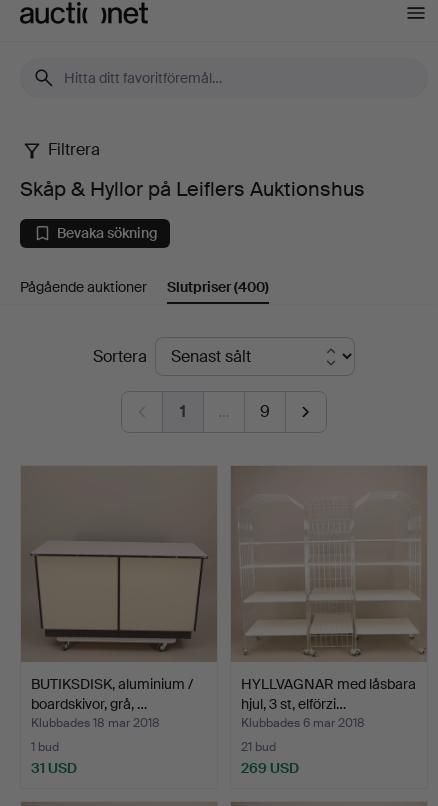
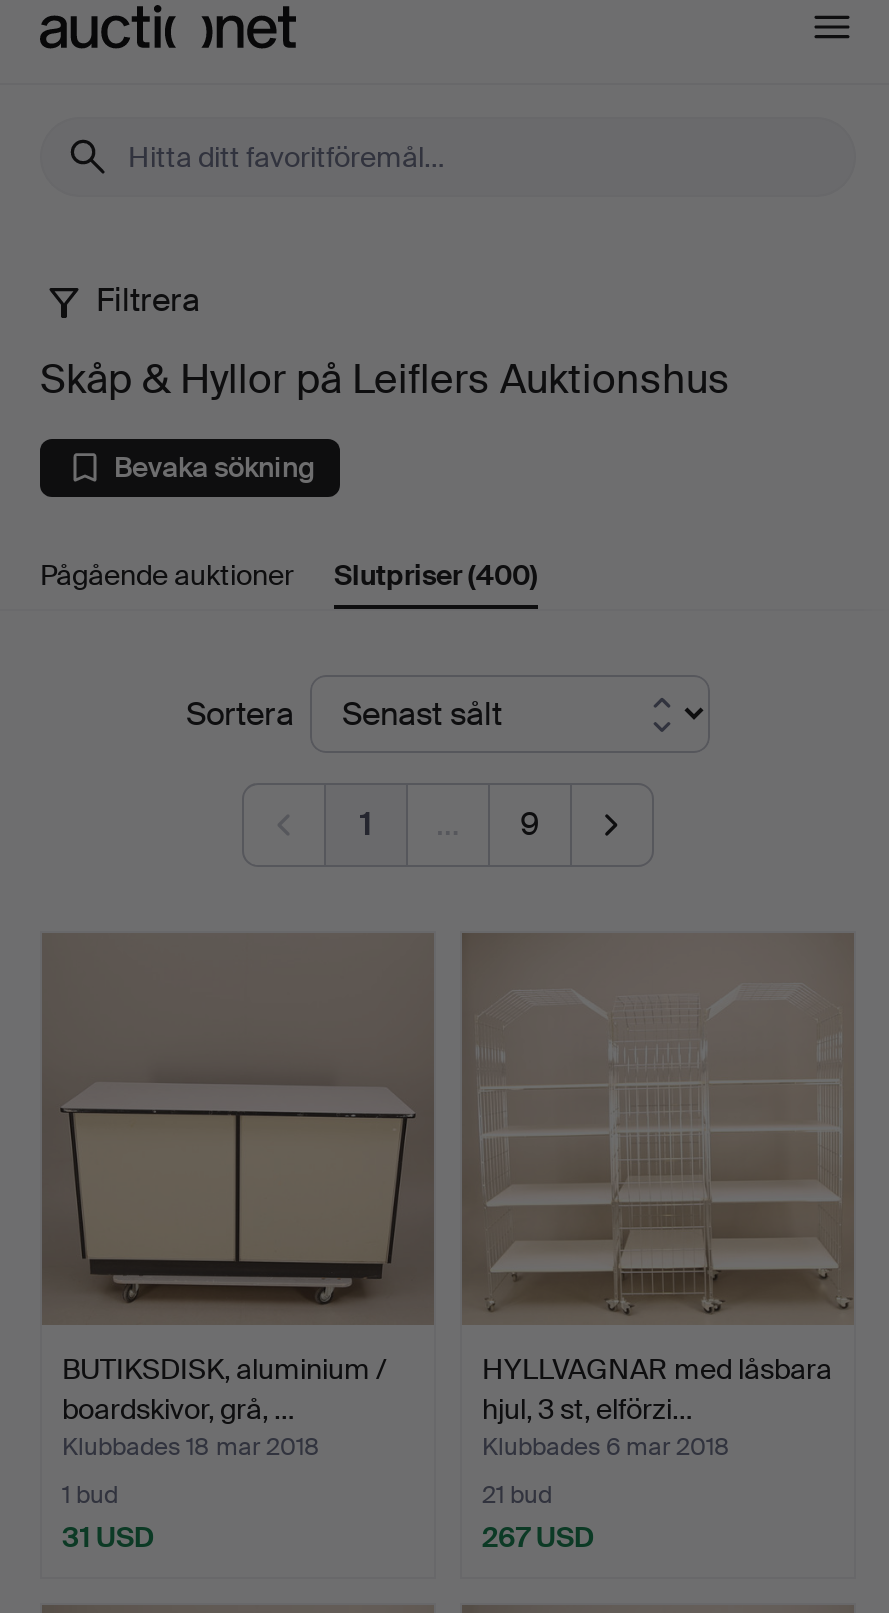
[241,759,299,777] 269 USD -> [482,1518,594,1554] 267 USD

